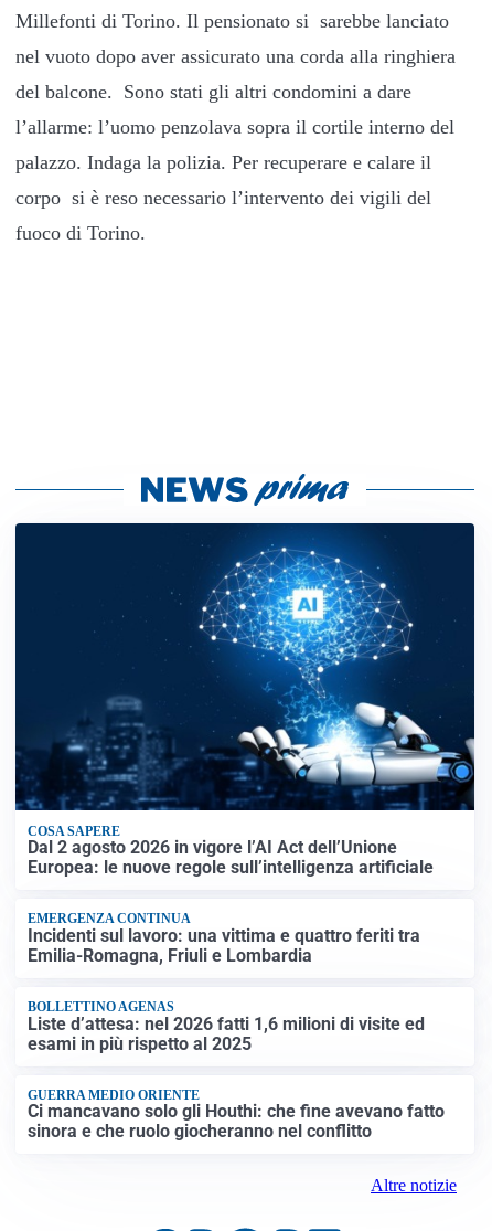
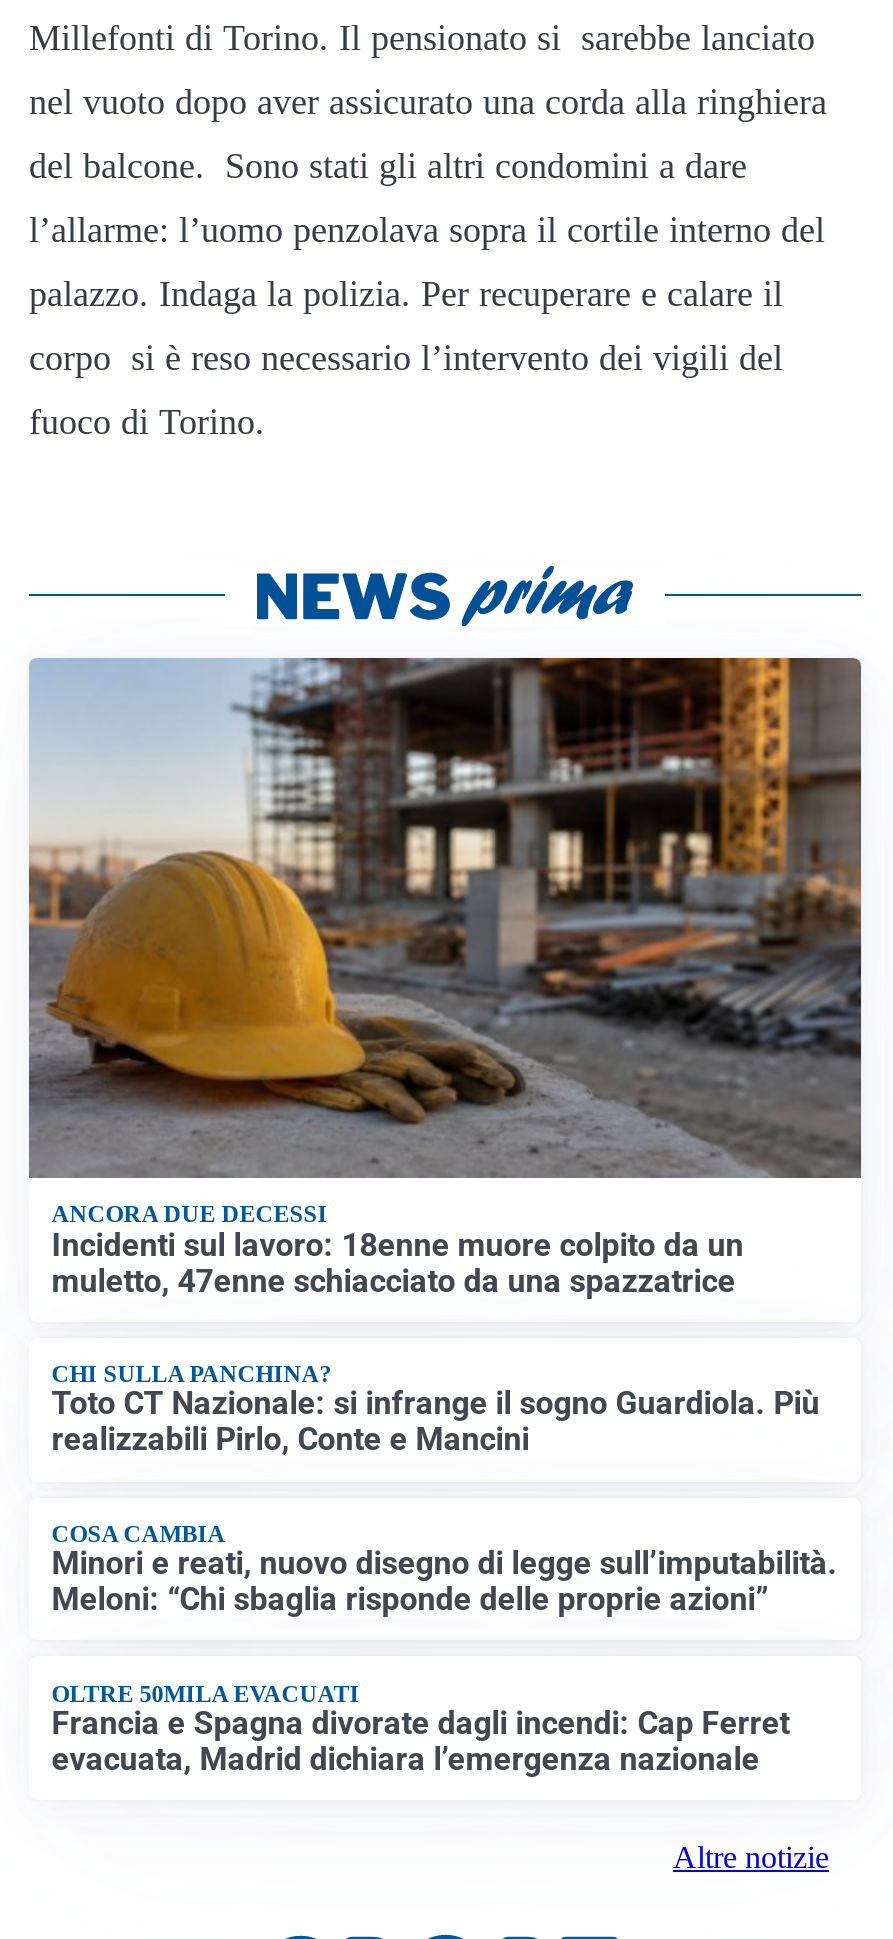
[14,522,475,878] [image] | COSA SAPERE | Dal 2 agosto 2026 in vigore l’AI Act dell’Unione | Europea: le nuove regole sull’intelligenza artificiale -> [27,656,863,1299] [image] | ANCORA DUE DECESSI | Incidenti sul lavoro: 18enne muore colpito da un | muletto, 47enne schiacciato da una spazzatrice
[28,911,421,966] EMERGENZA CONTINUA | Incidenti sul lavoro: una vittima e quattro feriti tra | Emilia-Romagna, Friuli e Lombardia -> [51,1360,819,1459] CHI SULLA PANCHINA? | Toto CT Nazionale: si infrange il sogno Guardiola. Più | realizzabili Pirlo, Conte e Mancini
[28,999,425,1054] BOLLETTINO AGENAS | Liste d’attesa: nel 2026 fatti 1,6 milioni di visite ed | esami in più rispetto al 2025 -> [51,1520,837,1618] COSA CAMBIA | Minori e reati, nuovo disegno di legge sull’imputabilità. | Meloni: “Chi sbaglia risponde delle proprie azioni”
[28,1087,445,1142] GUERRA MEDIO ORIENTE | Ci mancavano solo gli Houthi: che fine avevano fatto | sinora e che ruolo giocheranno nel conflitto -> [51,1679,789,1778] OLTRE 50MILA EVACUATI | Francia e Spagna divorate dagli incendi: Cap Ferret | evacuata, Madrid dichiara l’emergenza nazionale

